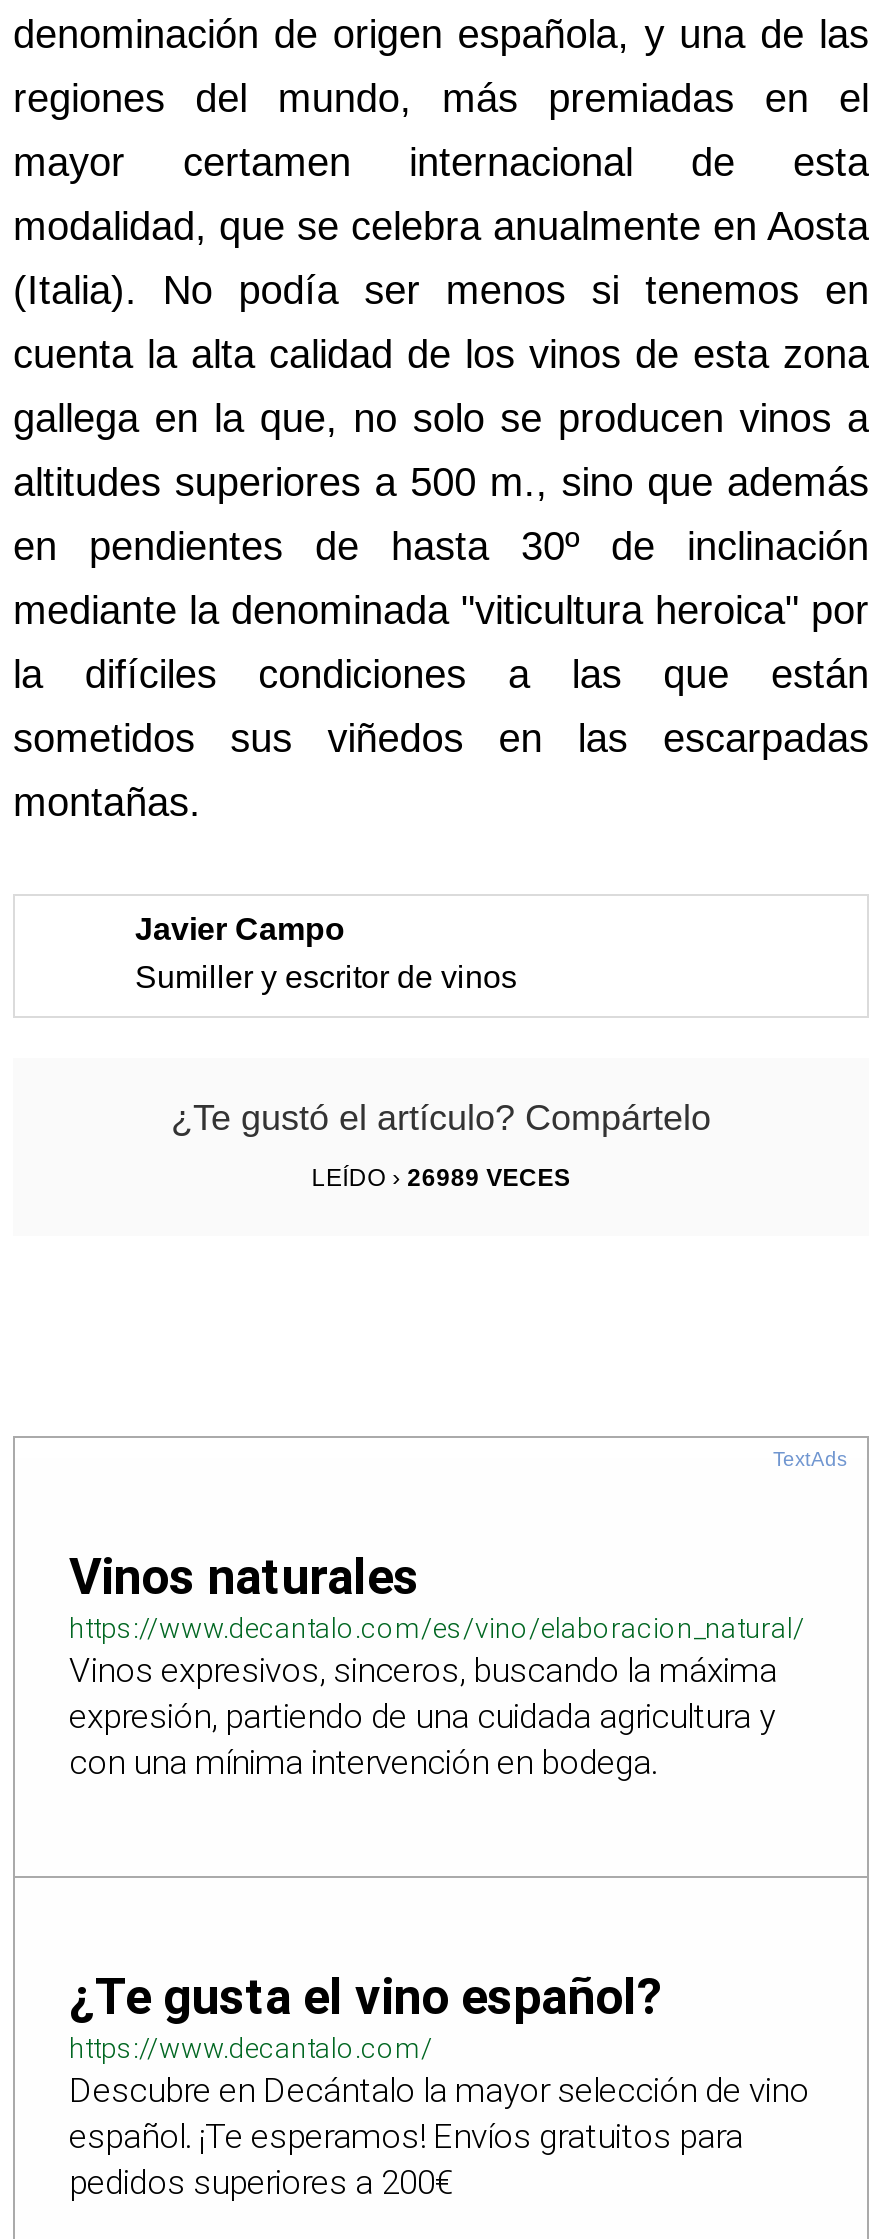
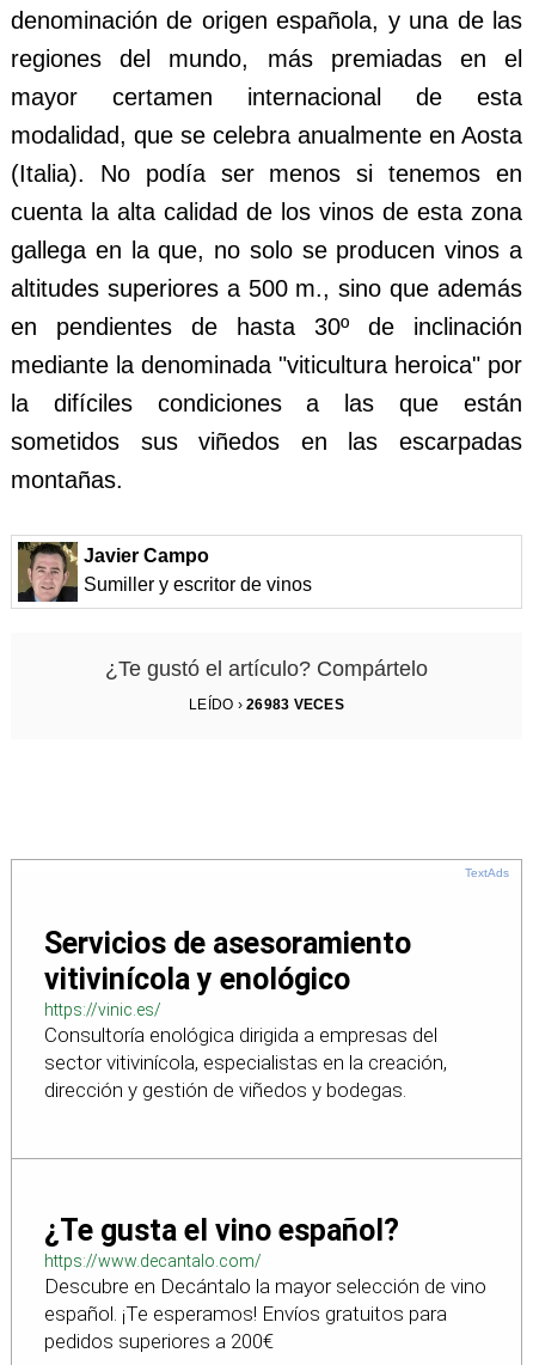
none -> [17,541,79,603] [image]
[311,1165,571,1193] LEÍDO › 26989 VECES -> [189,697,344,713] LEÍDO › 26983 VECES
[69,1549,805,1783] Vinos naturales | https://www.decantalo.com/es/vino/elaboracion_natural/ | Vinos expresivos, sinceros, buscando la máxima | expresión, partiendo de una cuidada agricultura y | con una mínima intervención en bodega. -> [44,926,447,1102] Servicios de asesoramiento | vitivinícola y enológico | https://vinic.es/ | Consultoría enológica dirigida a empresas del | sector vitivinícola, especialistas en la creación, | dirección y gestión de viñedos y bodegas.

